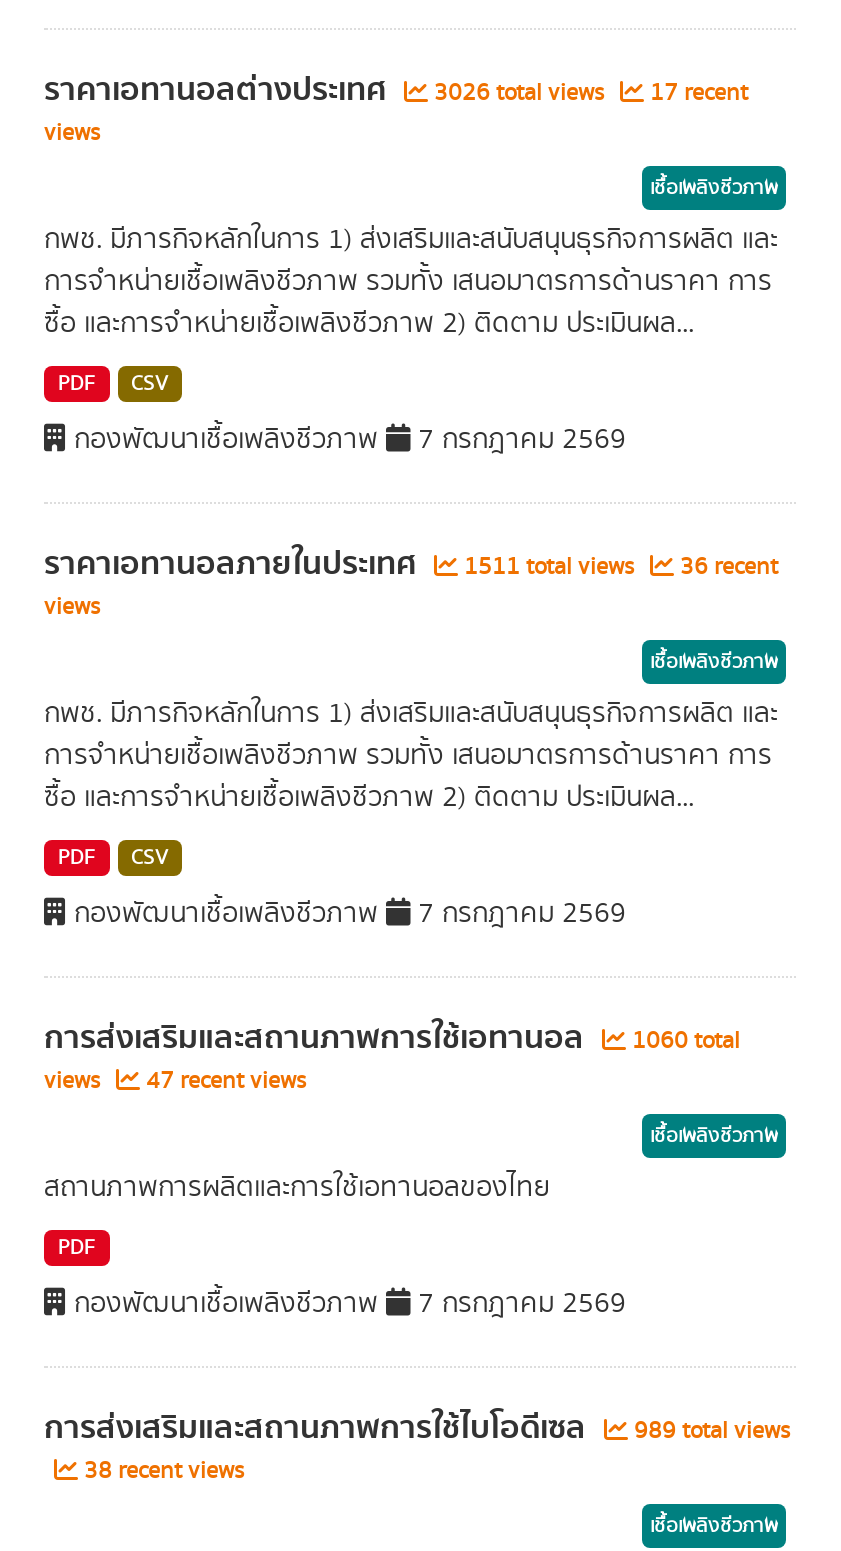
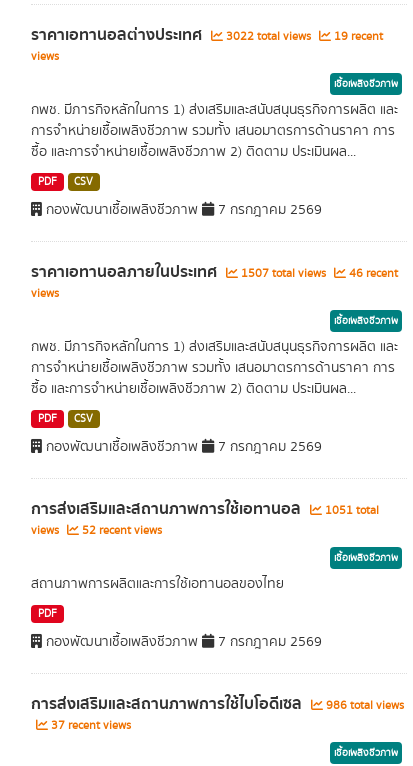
[428,76,610,110] 3026 total views -> [223,28,314,45] 3022 total views
[644,76,748,110] 17 recent -> [331,28,383,45] 19 recent
[458,550,640,584] 1511 total views -> [238,265,329,282] 1507 total views
[674,550,778,584] 36 recent -> [346,265,398,282] 46 recent
[44,1012,740,1064] การส่งเสริมและสถานภาพการใช้เอทานอล 1060 total -> [31,496,379,522] การส่งเสริมและสถานภาพการใช้เอทานอล 1051 total
[44,1064,306,1098] views 47 recent views -> [31,522,162,539] views 52 recent views
[44,1402,790,1454] การส่งเสริมและสถานภาพการใช้ไบโอดีเซล 989 total views -> [31,691,404,717] การส่งเสริมและสถานภาพการใช้ไบโอดีเซล 986 total views
[78,1454,244,1488] 38 recent views -> [48,717,131,734] 37 recent views

